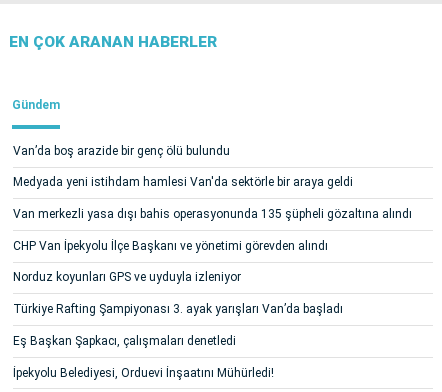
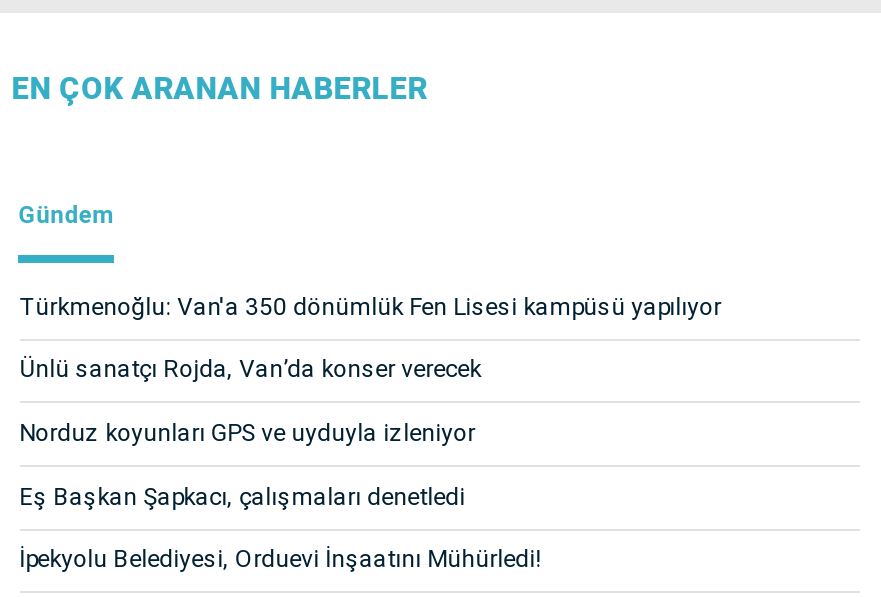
[13,144,412,253] Van’da boş arazide bir genç ölü bulundu | Medyada yeni istihdam hamlesi Van'da sektörle bir araya geldi | Van merkezli yasa dışı bahis operasyonunda 135 şüpheli gözaltına alındı | CHP Van İpekyolu İlçe Başkanı ve yönetimi görevden alındı -> [19,292,721,384] Türkmenoğlu: Van'a 350 dönümlük Fen Lisesi kampüsü yapılıyor | Ünlü sanatçı Rojda, Van’da konser verecek
[13,302,343,316] Türkiye Rafting Şampiyonası 3. ayak yarışları Van’da başladı -> none

